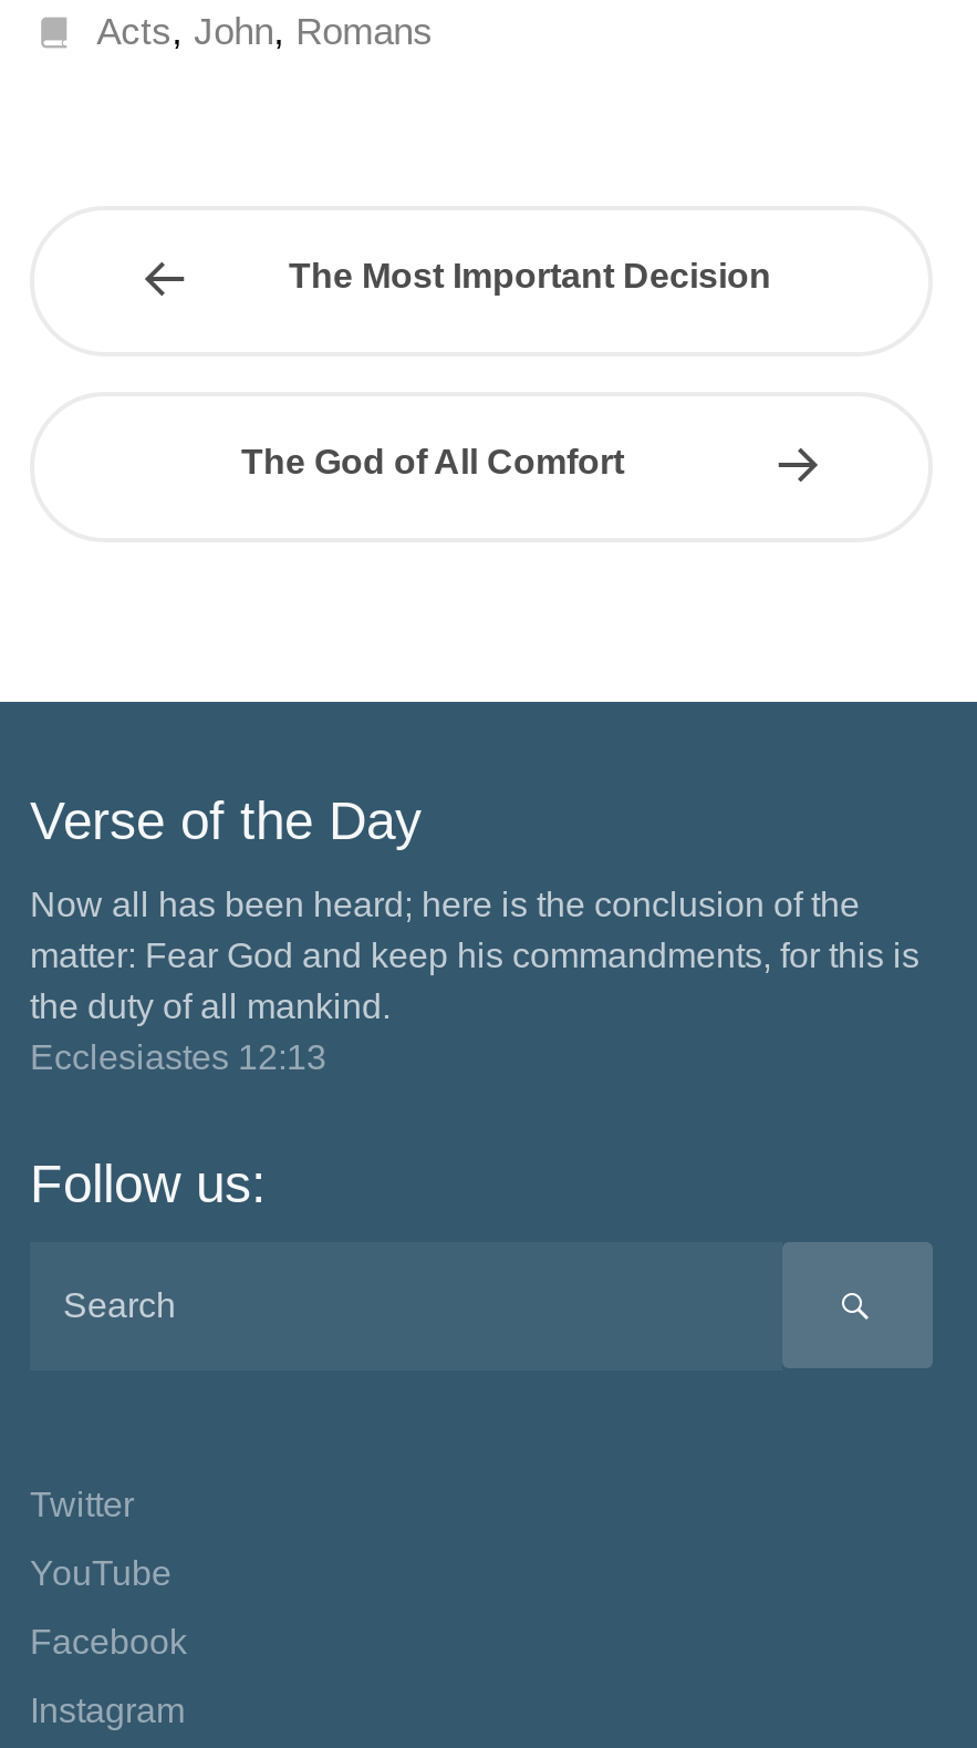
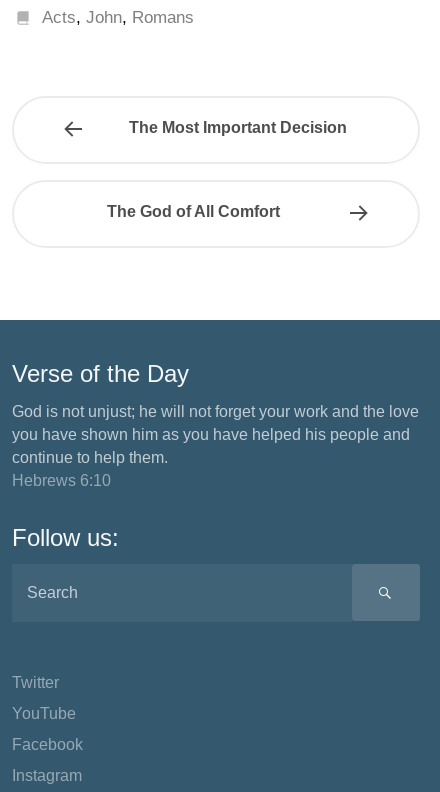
[30,885,919,1076] Now all has been heard; here is the conclusion of the | matter: Fear God and keep his commandments, for this is | the duty of all mankind. | Ecclesiastes 12:13 -> [12,403,419,489] God is not unjust; he will not forget your work and the love | you have shown him as you have helped his people and | continue to help them. | Hebrews 6:10

